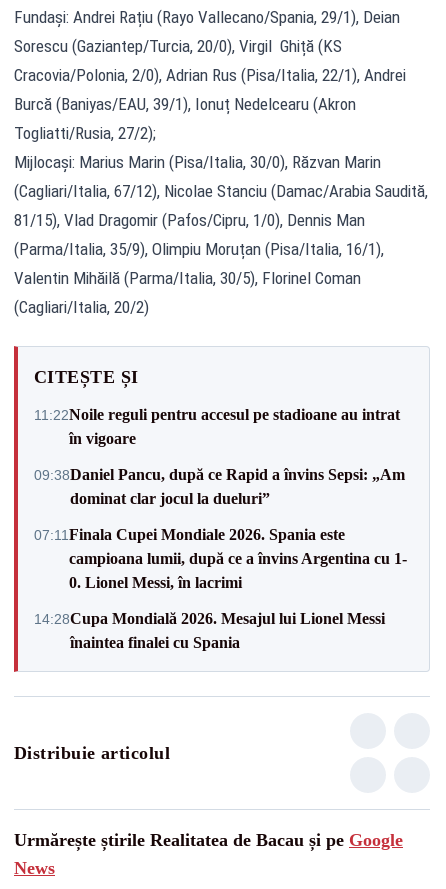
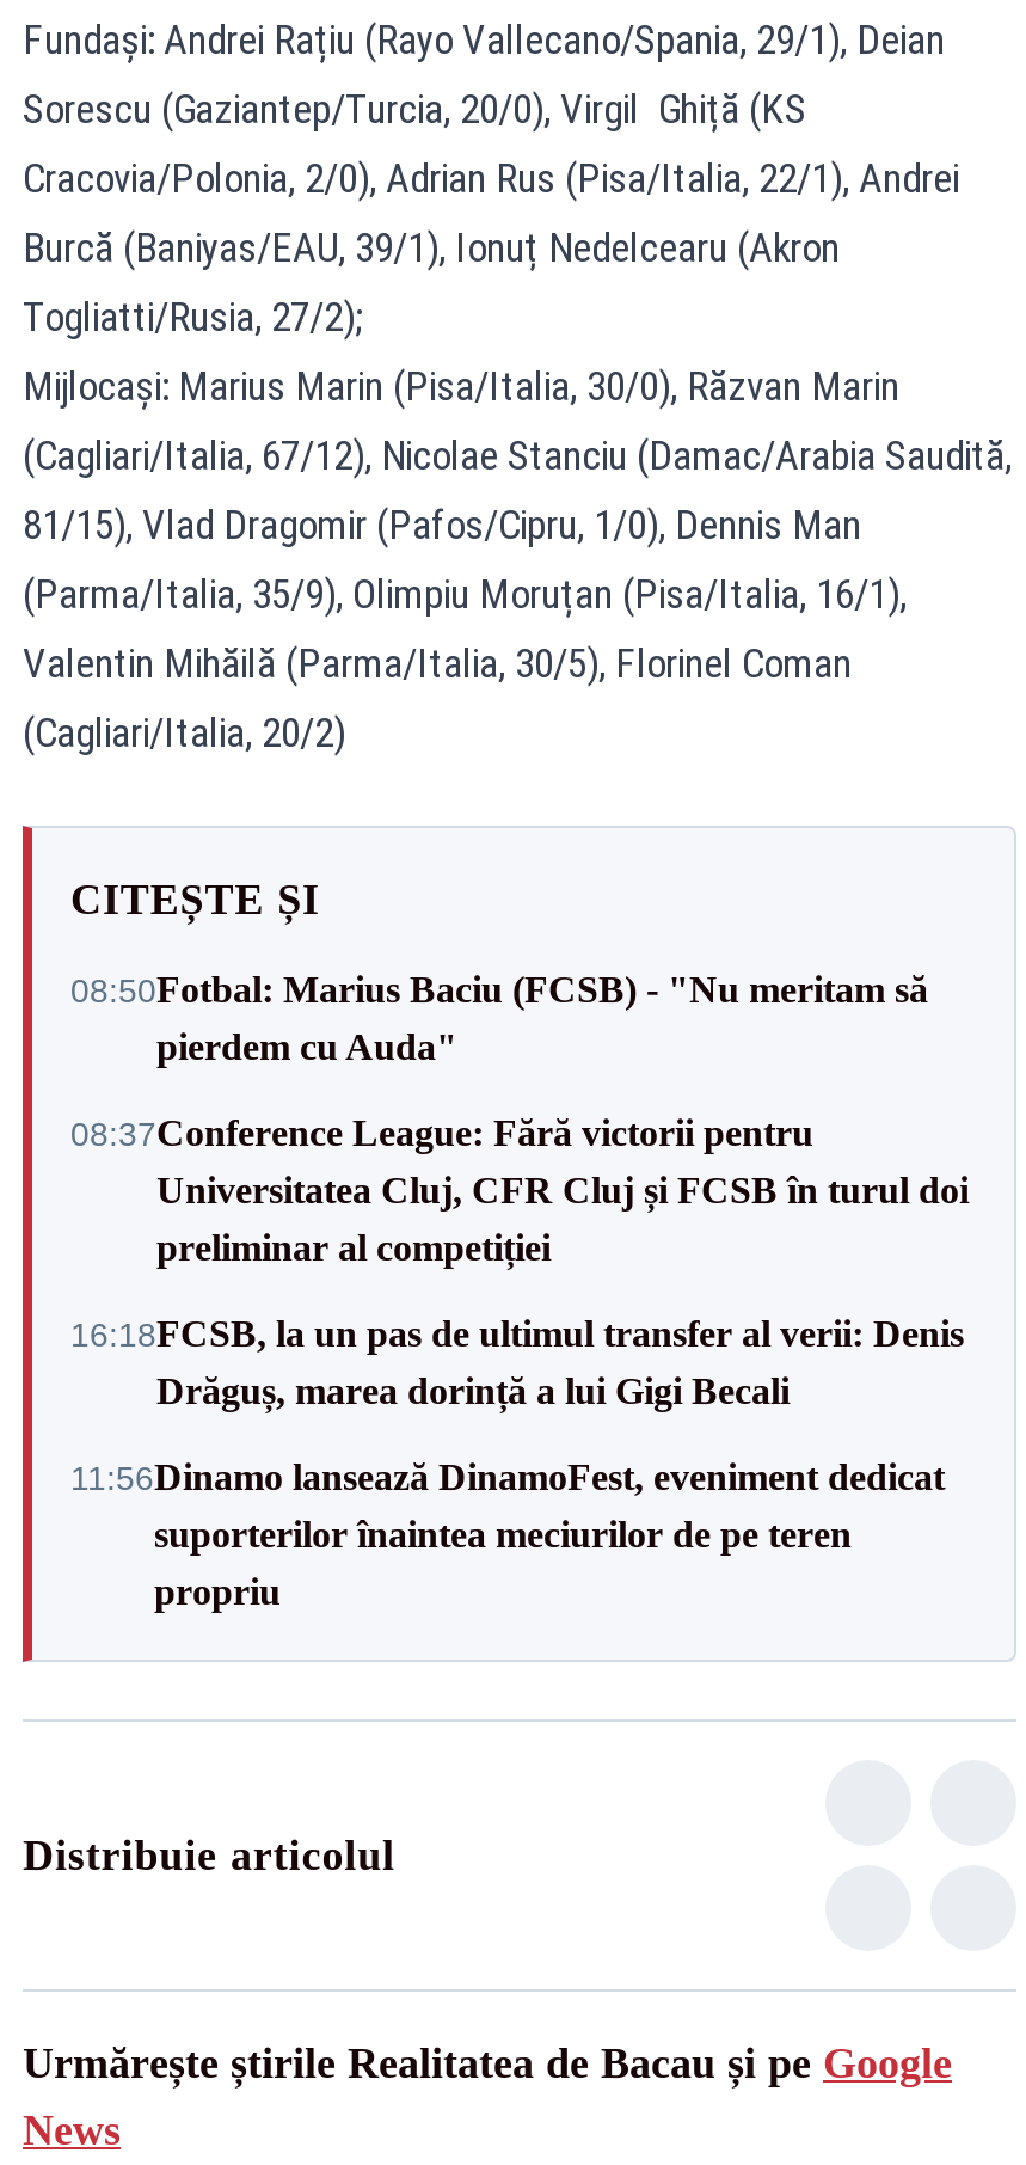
[34,405,400,446] 11:22Noile reguli pentru accesul pe stadioane au intrat | în vigoare -> [70,969,928,1067] 08:50Fotbal: Marius Baciu (FCSB) - "Nu meritam să | pierdem cu Auda"
[34,465,405,506] 09:38Daniel Pancu, după ce Rapid a învins Sepsi: „Am | dominat clar jocul la dueluri” -> [70,1112,969,1268] 08:37Conference League: Fără victorii pentru | Universitatea Cluj, CFR Cluj și FCSB în turul doi | preliminar al competiției
[34,525,407,590] 07:11 Finala Cupei Mondiale 2026. Spania este | campioana lumii, după ce a învins Argentina cu 1- | 0. Lionel Messi, în lacrimi -> [70,1313,964,1411] 16:18FCSB, la un pas de ultimul transfer al verii: Denis | Drăguș, marea dorință a lui Gigi Becali
[34,609,385,650] 14:28Cupa Mondială 2026. Mesajul lui Lionel Messi | înaintea finalei cu Spania -> [70,1456,945,1612] 11:56Dinamo lansează DinamoFest, eveniment dedicat | suporterilor înaintea meciurilor de pe teren | propriu

